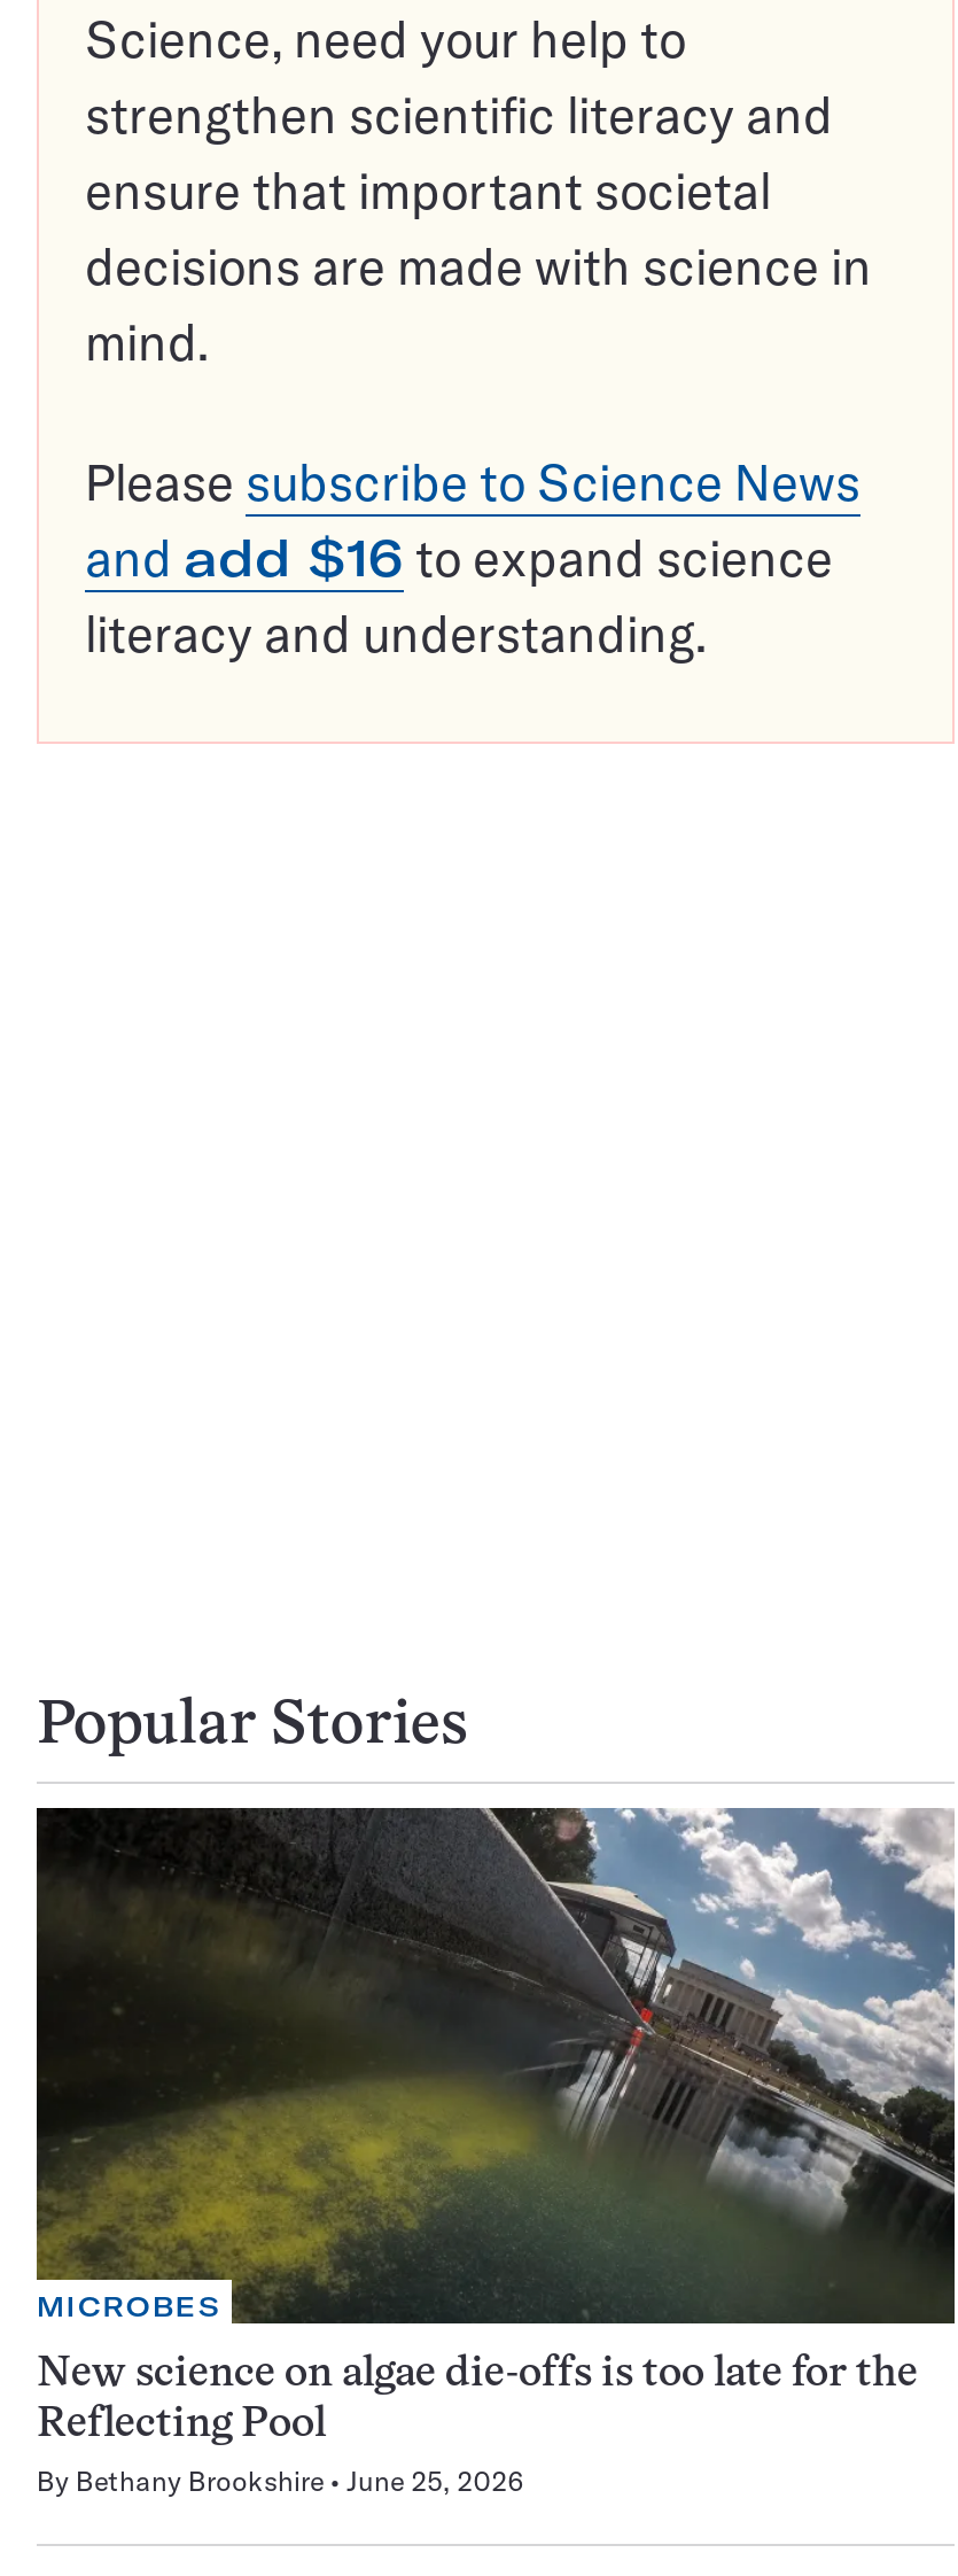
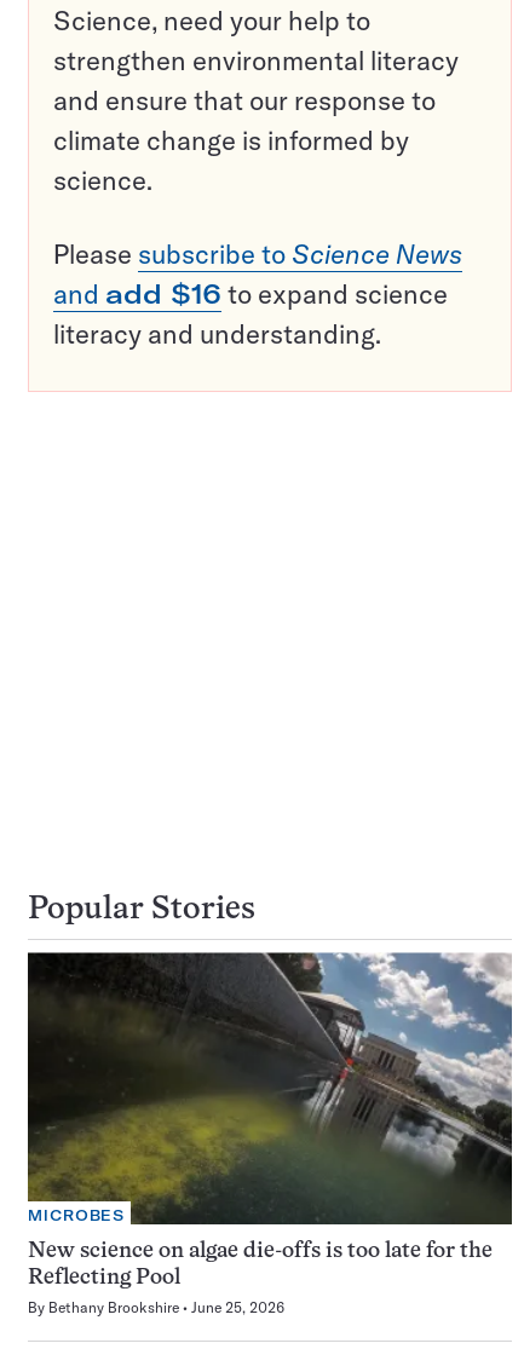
[85,83,872,374] strengthen scientific literacy and | ensure that important societal | decisions are made with science in | mind. -> [53,44,459,197] strengthen environmental literacy | and ensure that our response to | climate change is informed by | science.

